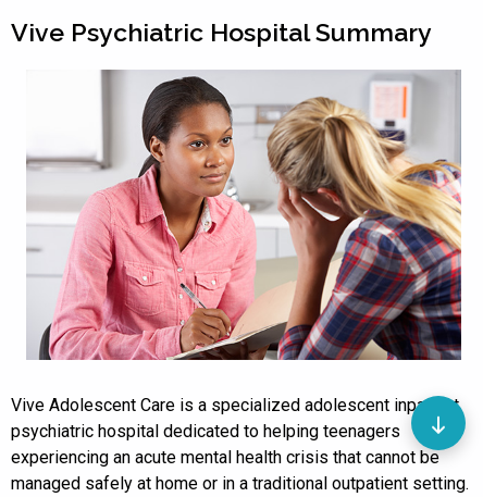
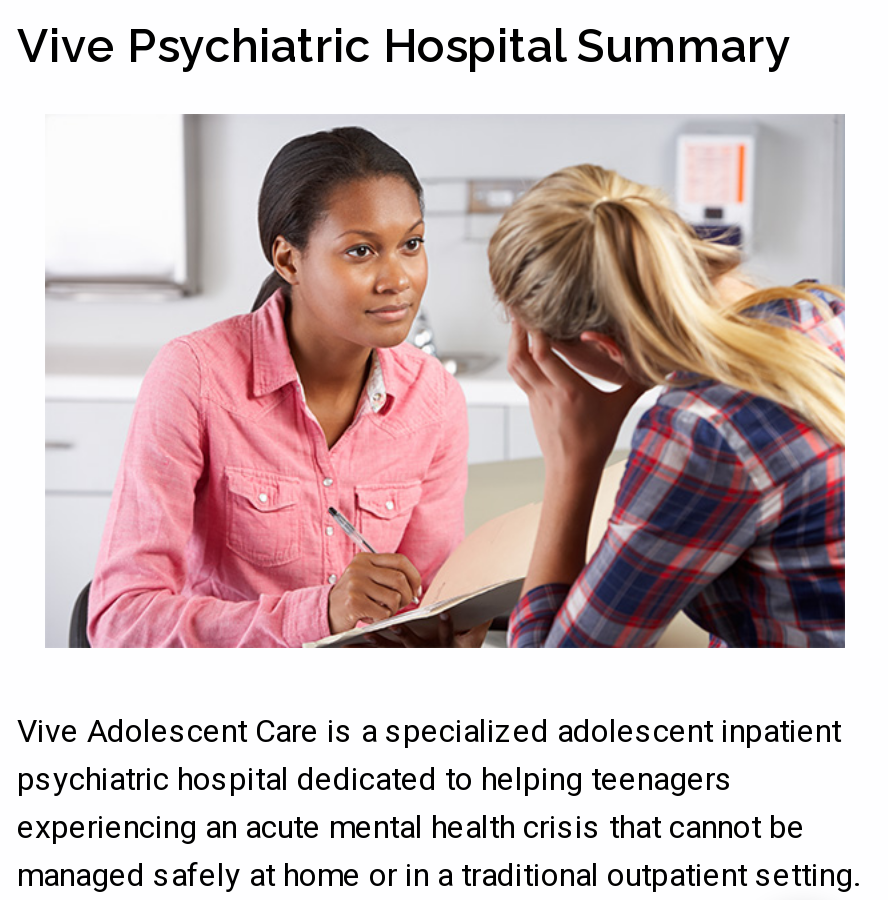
[410,410,467,452] [image] -> none

